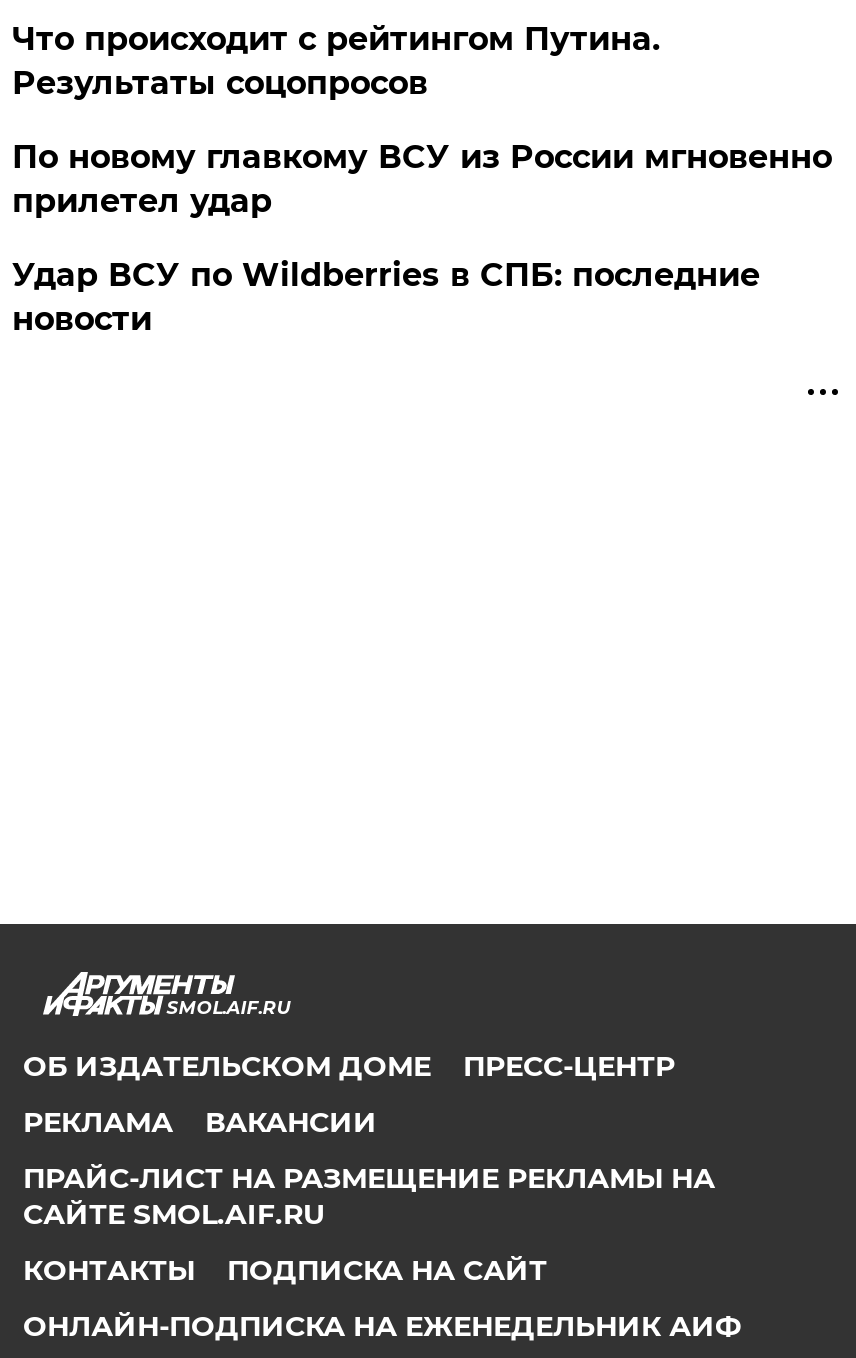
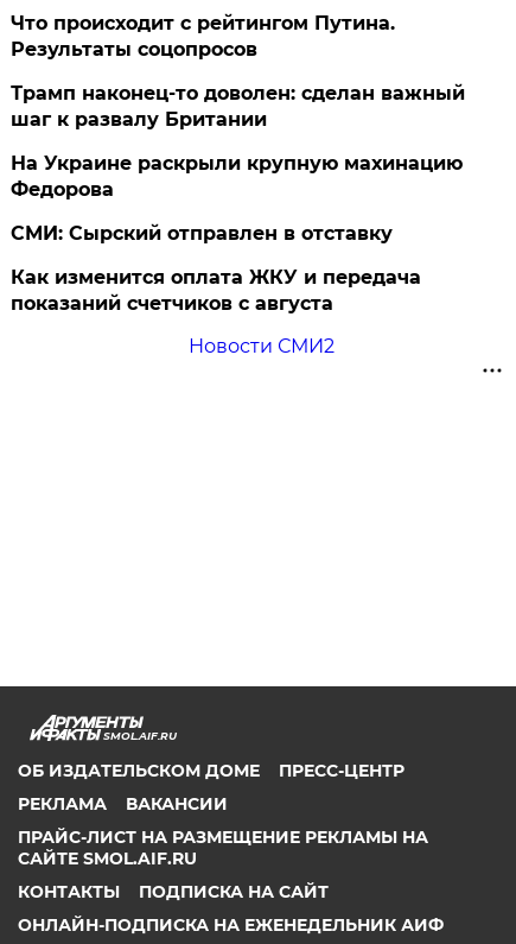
[12,138,832,338] По новому главкому ВСУ из России мгновенно | прилетел удар | Удар ВСУ по Wildberries в СПБ: последние | новости -> [11,82,465,357] Трамп наконец-то доволен: сделан важный | шаг к развалу Британии | На Украине раскрыли крупную махинацию | Федорова | СМИ: Сырский отправлен в отставку | Как изменится оплата ЖКУ и передача | показаний счетчиков с августа | Новости СМИ2

